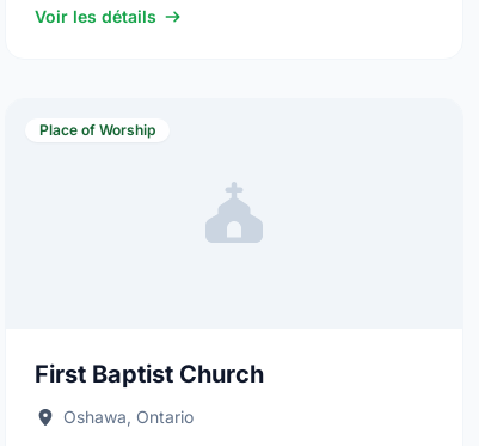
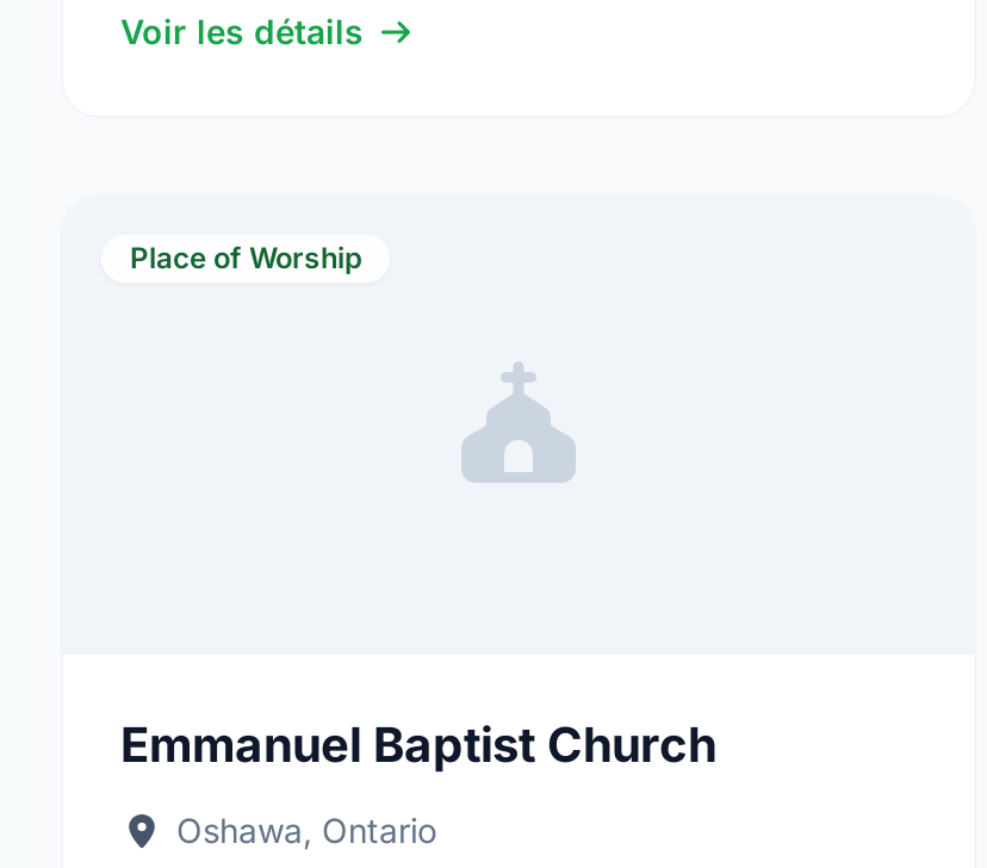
[35,360,264,389] First Baptist Church -> [120,717,716,774] Emmanuel Baptist Church

